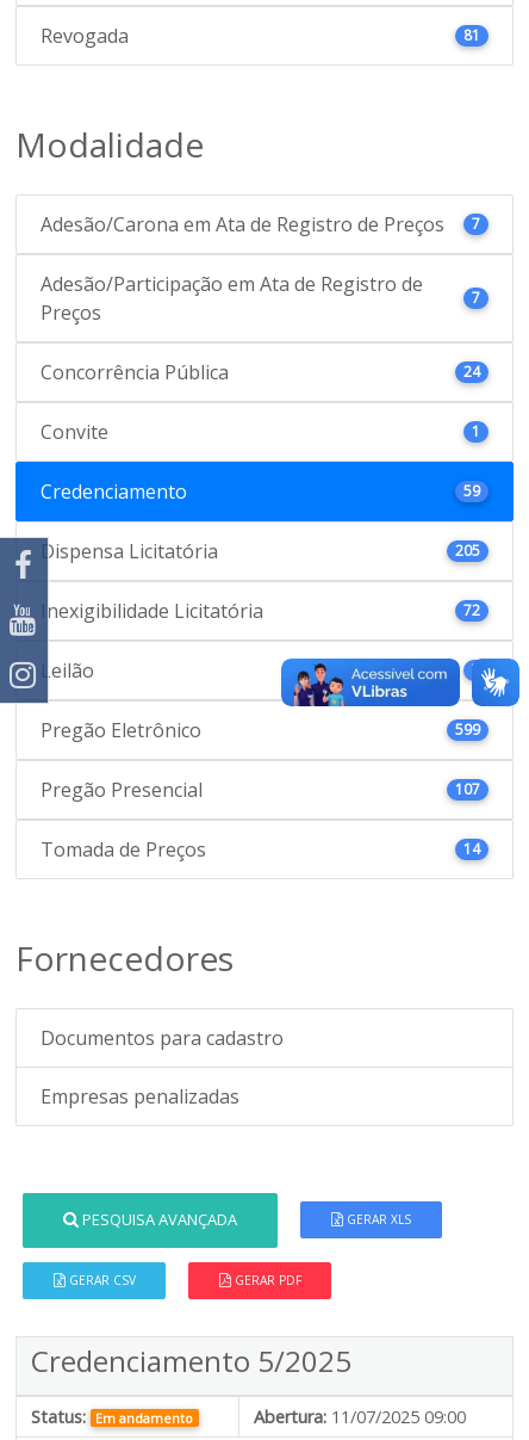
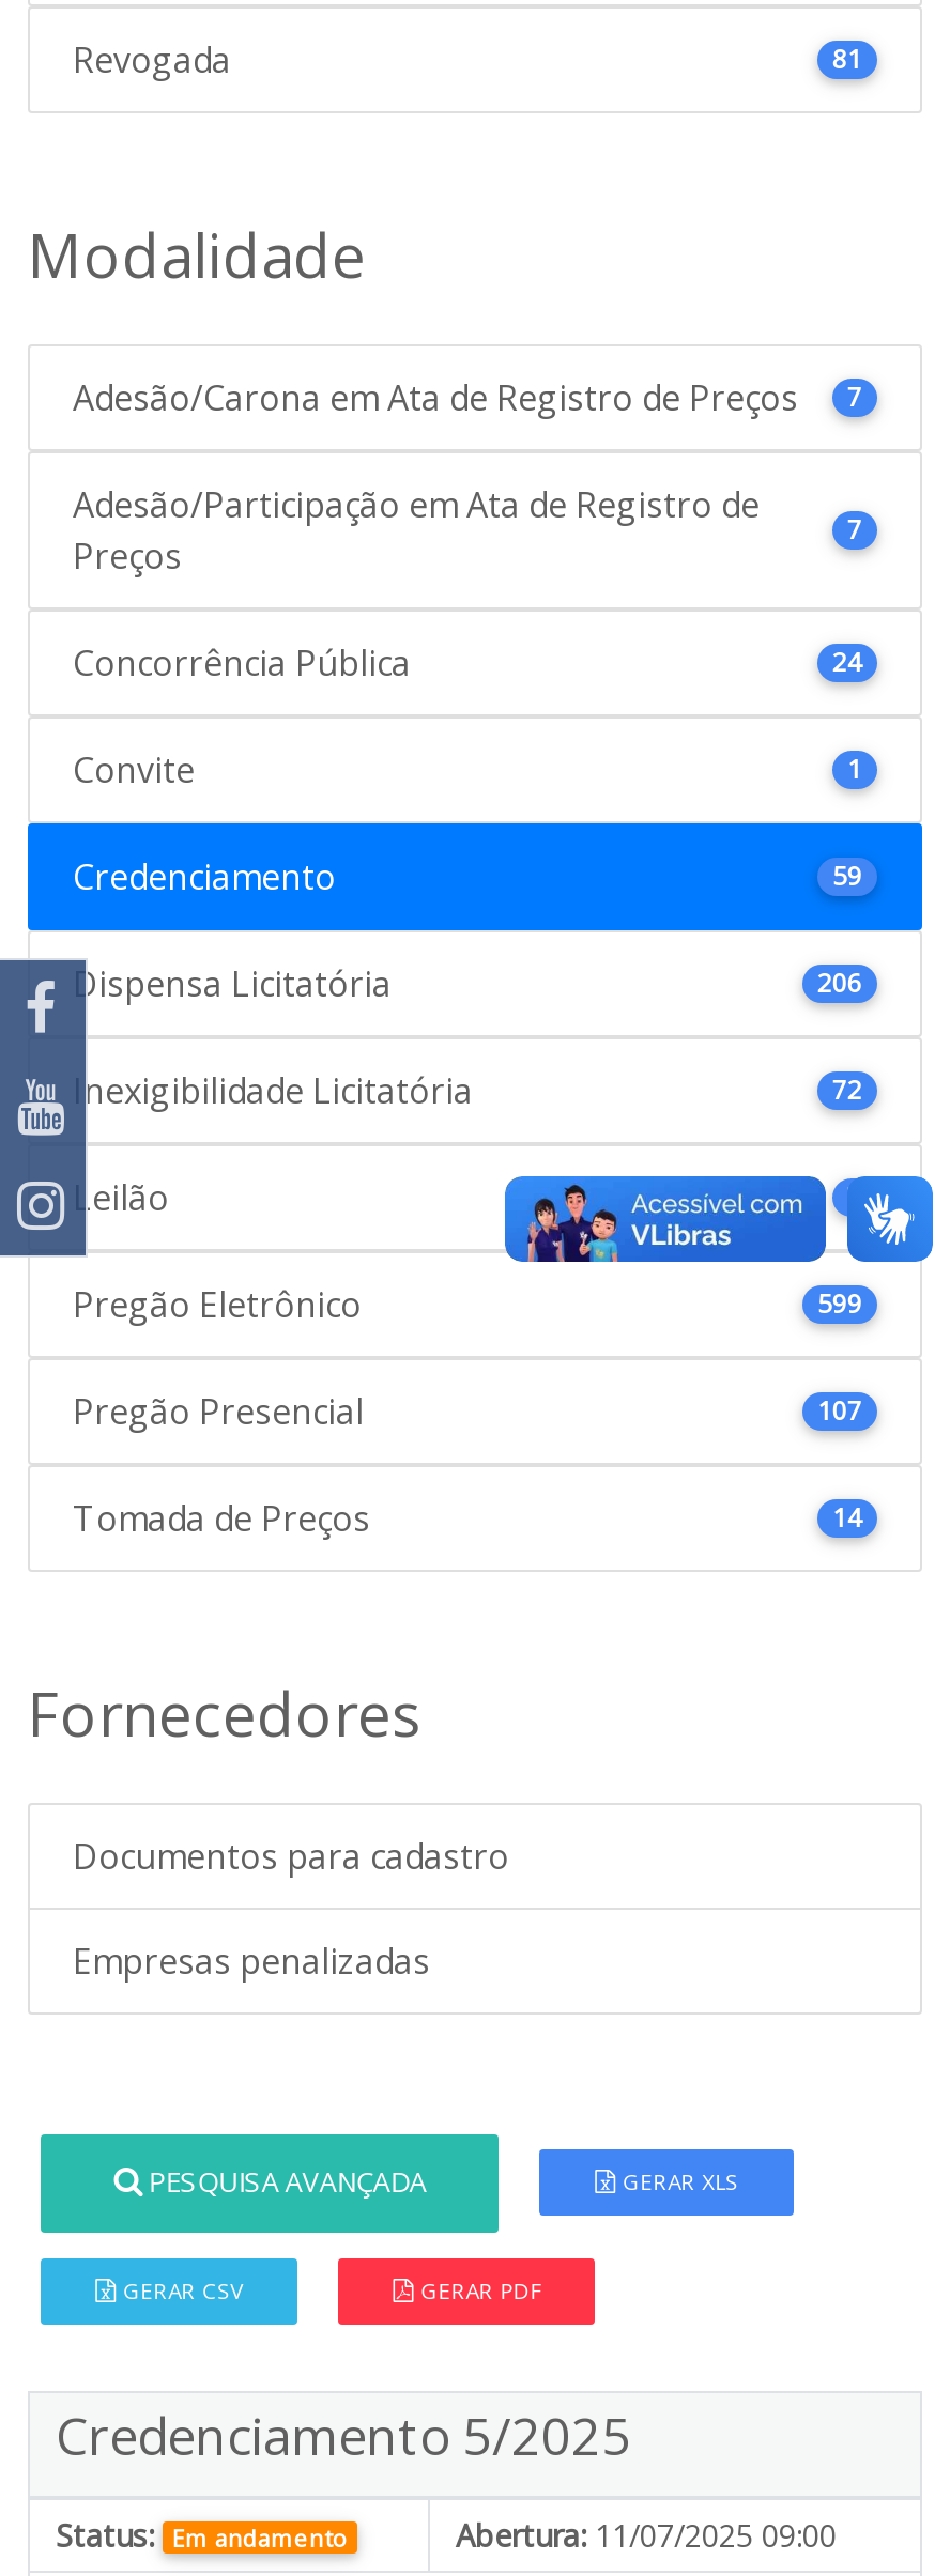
[455,540,480,560] 205 -> [817,964,862,1000] 206

